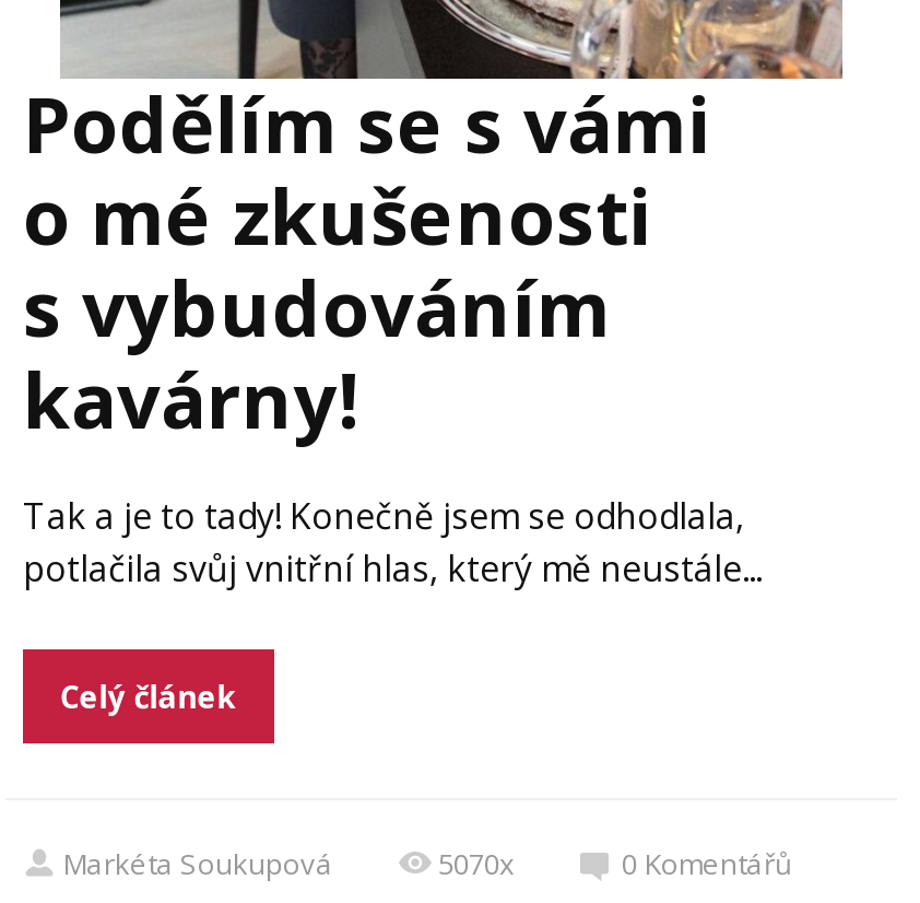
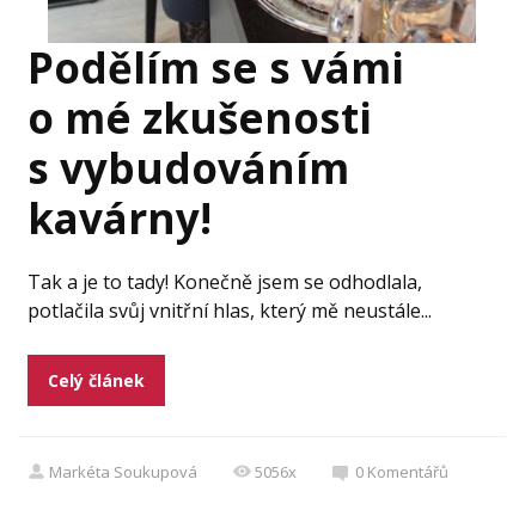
[438,845,515,884] 5070x -> [255,461,297,483] 5056x

